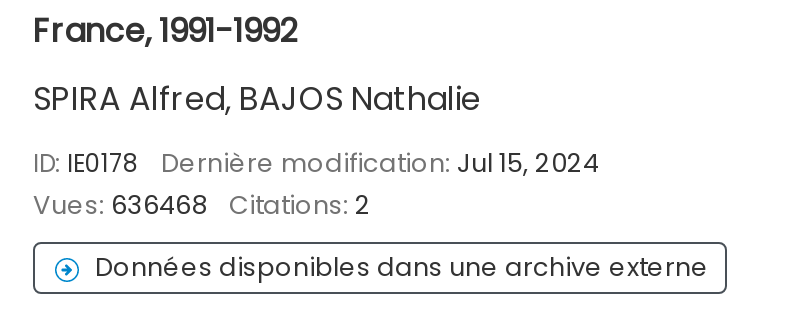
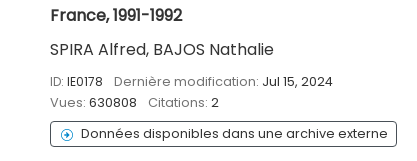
[33,188,371,222] Vues: 636468 Citations: 2 -> [50,94,219,111] Vues: 630808 Citations: 2

